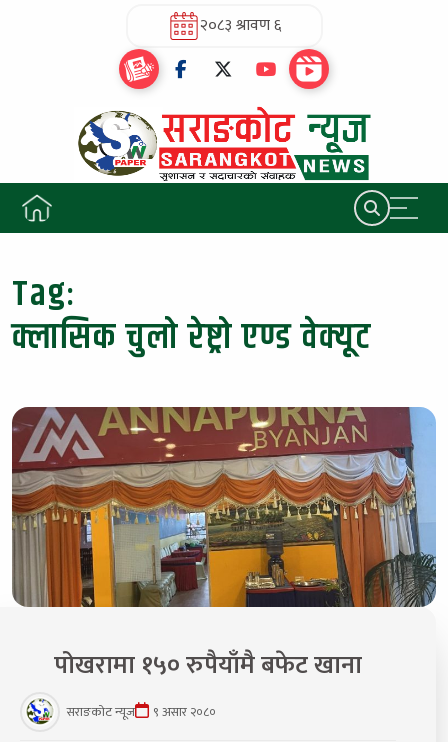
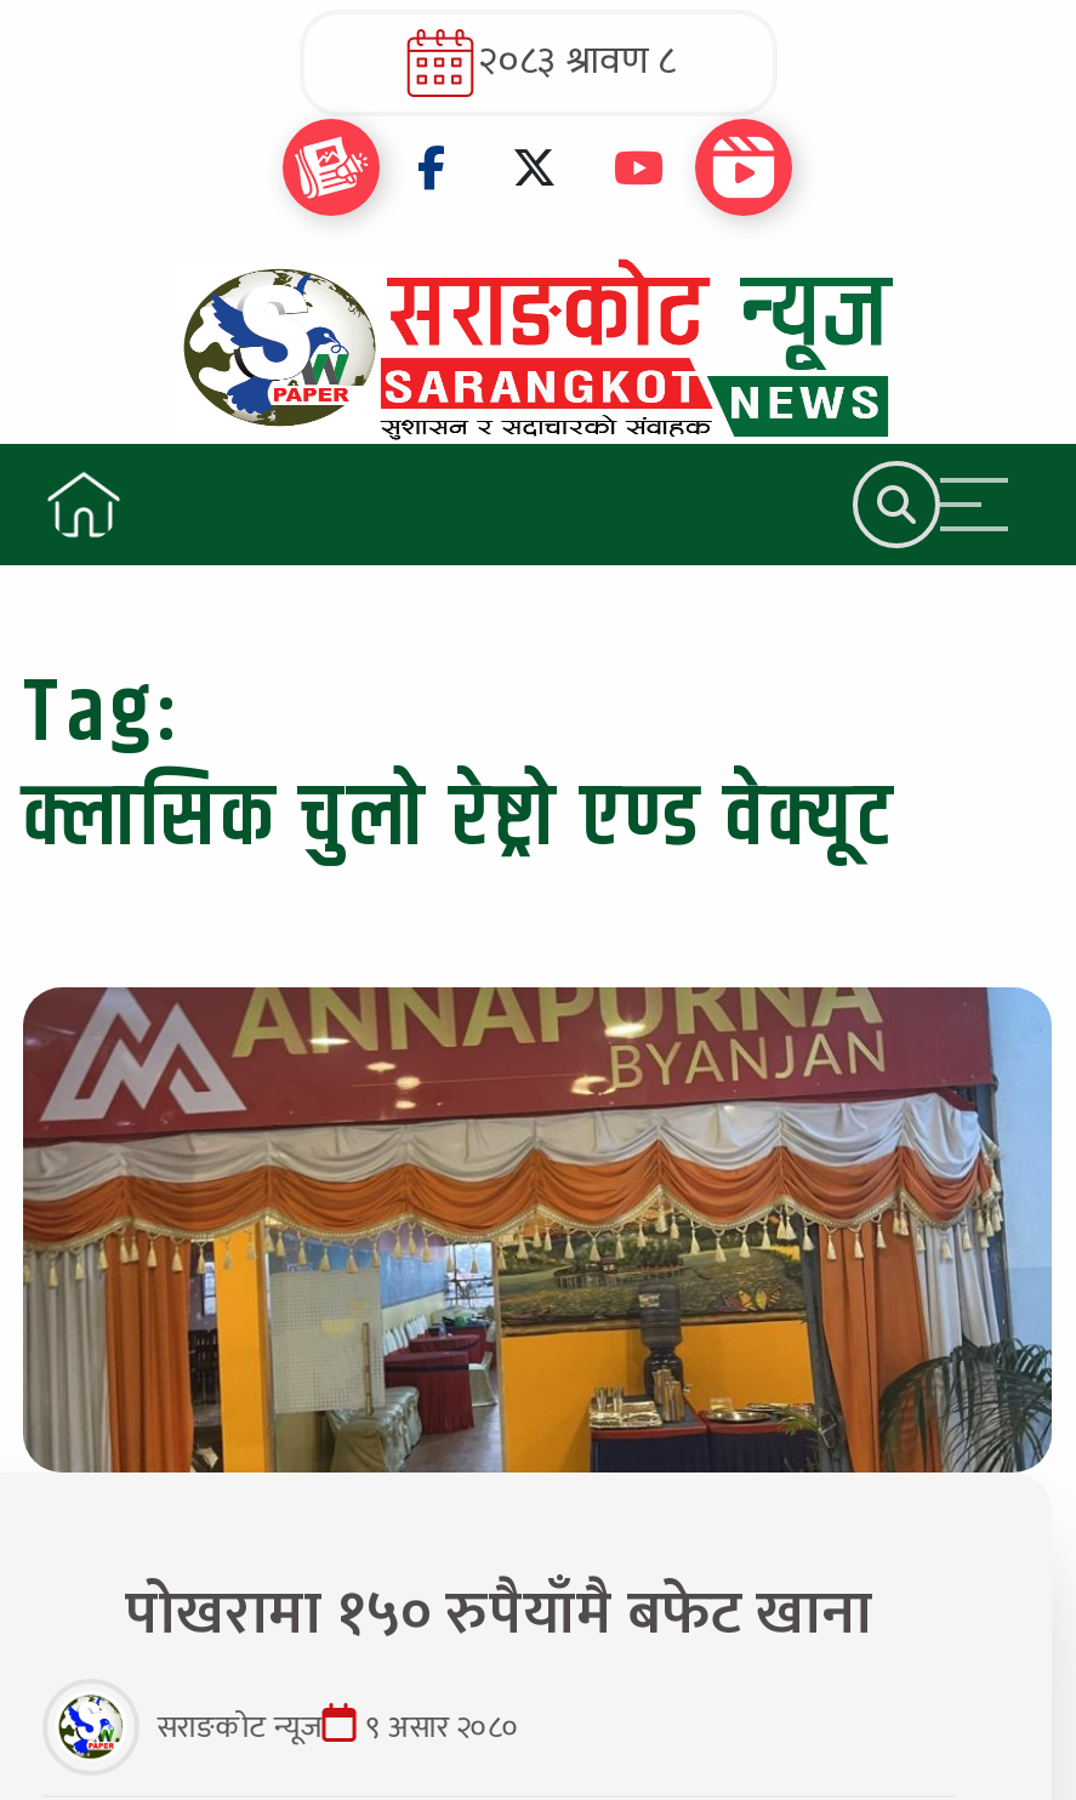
[199,12,280,39] २०८३ श्रावण ६ -> [478,29,674,94] २०८३ श्रावण ८

